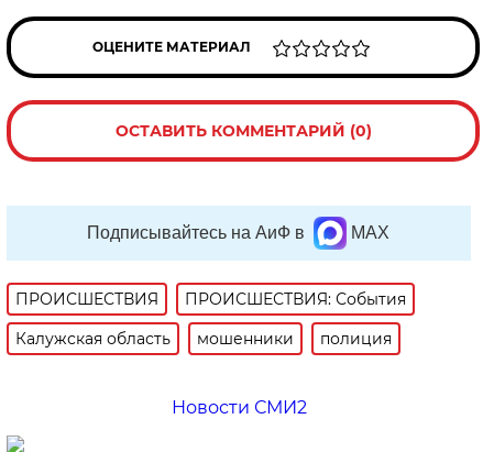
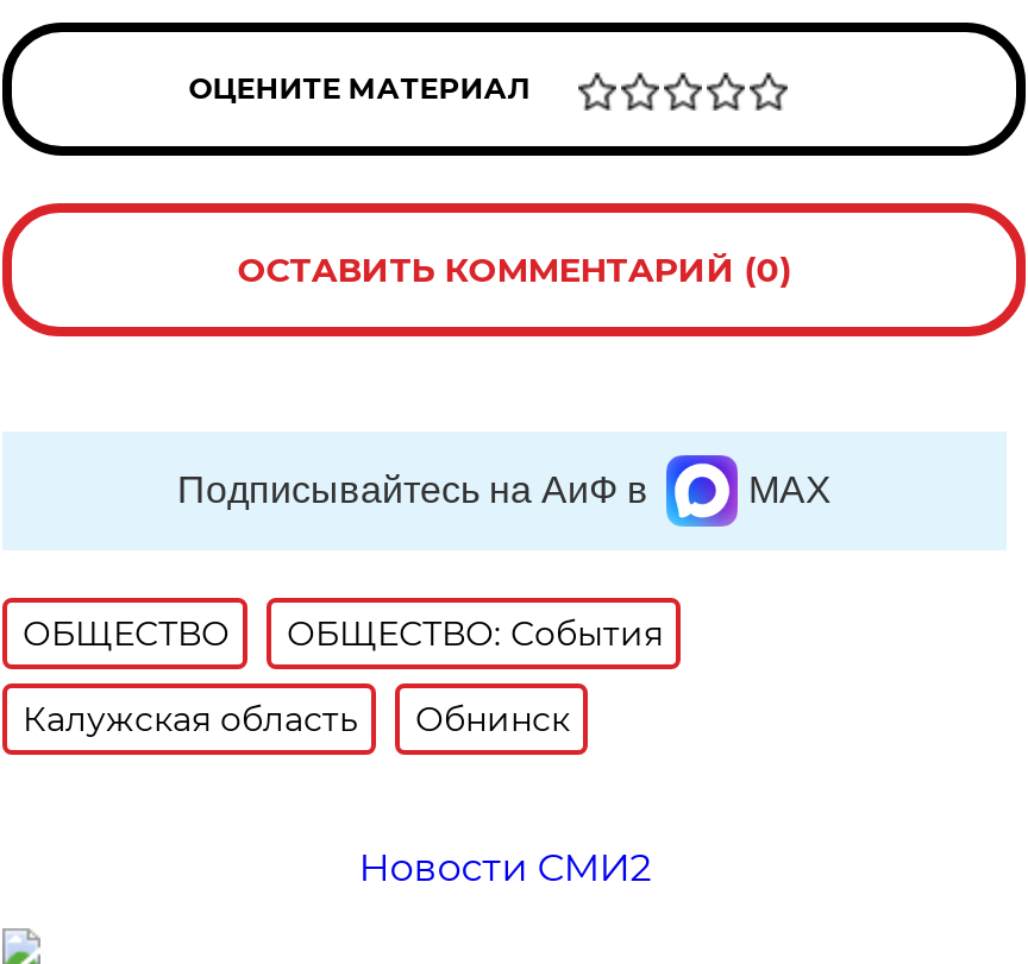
[16,289,406,309] ПРОИСШЕСТВИЯ | ПРОИСШЕСТВИЯ: События -> [22,612,662,655] ОБЩЕСТВО | ОБЩЕСТВО: События
[197,329,392,349] мошенники | полиция -> [415,698,570,741] Обнинск

